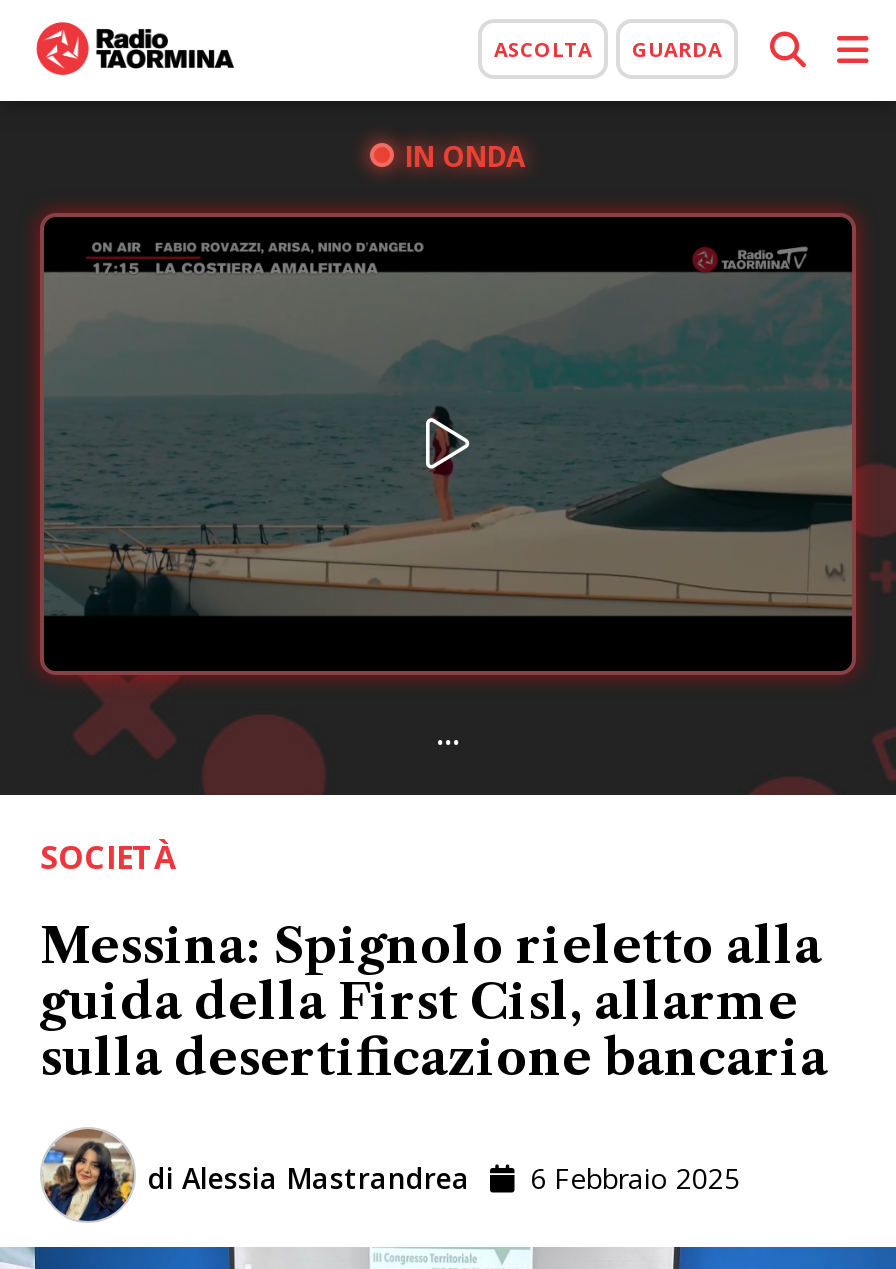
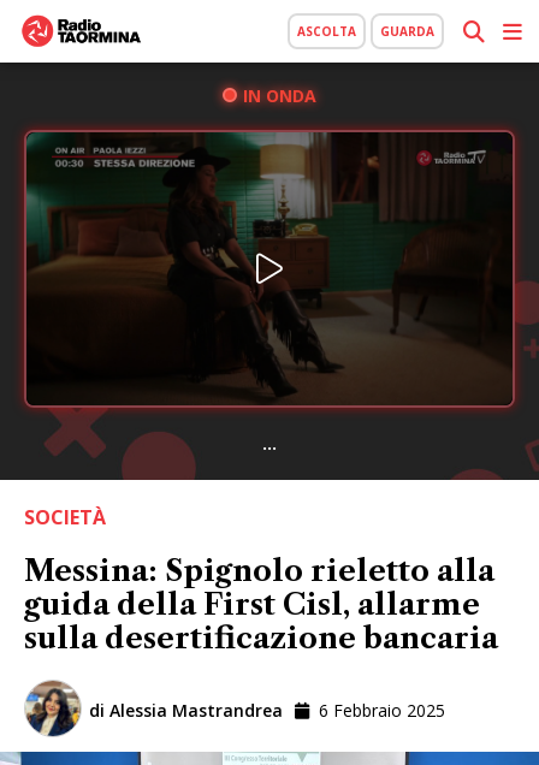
[44,217,852,669] [image] -> [26,132,514,403] [image]

